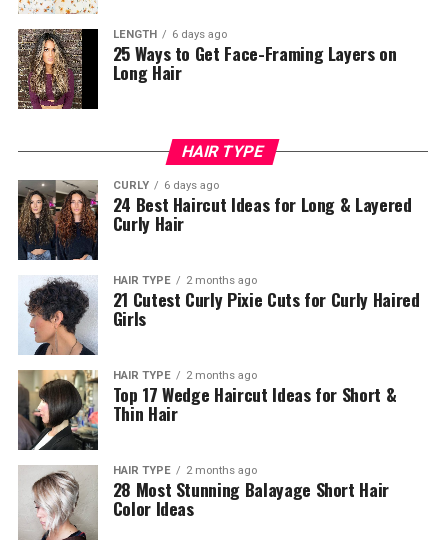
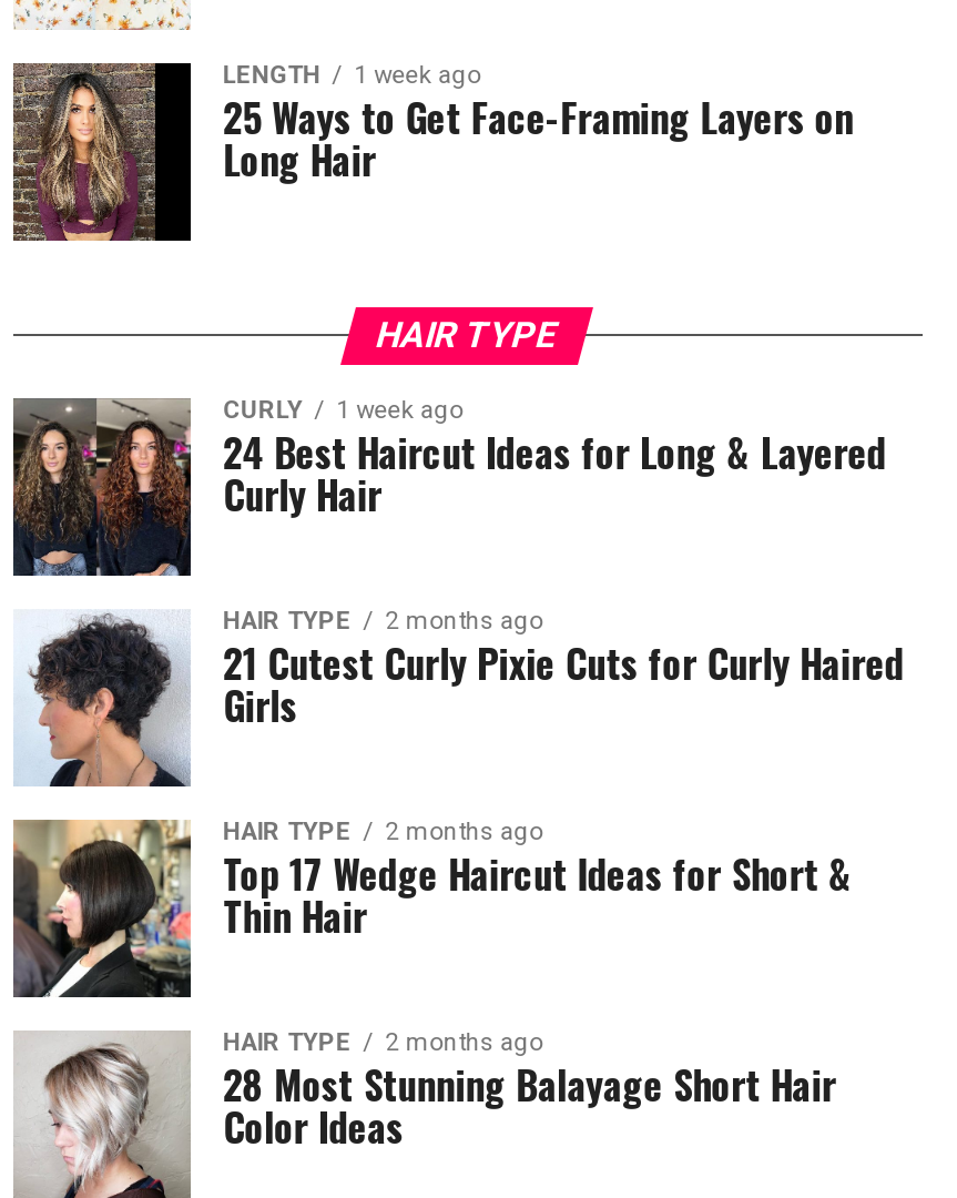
[113,28,227,41] LENGTH 6 days ago -> [223,62,481,91] LENGTH 1 week ago
[113,179,219,192] CURLY 6 days ago -> [223,397,463,426] CURLY 1 week ago

